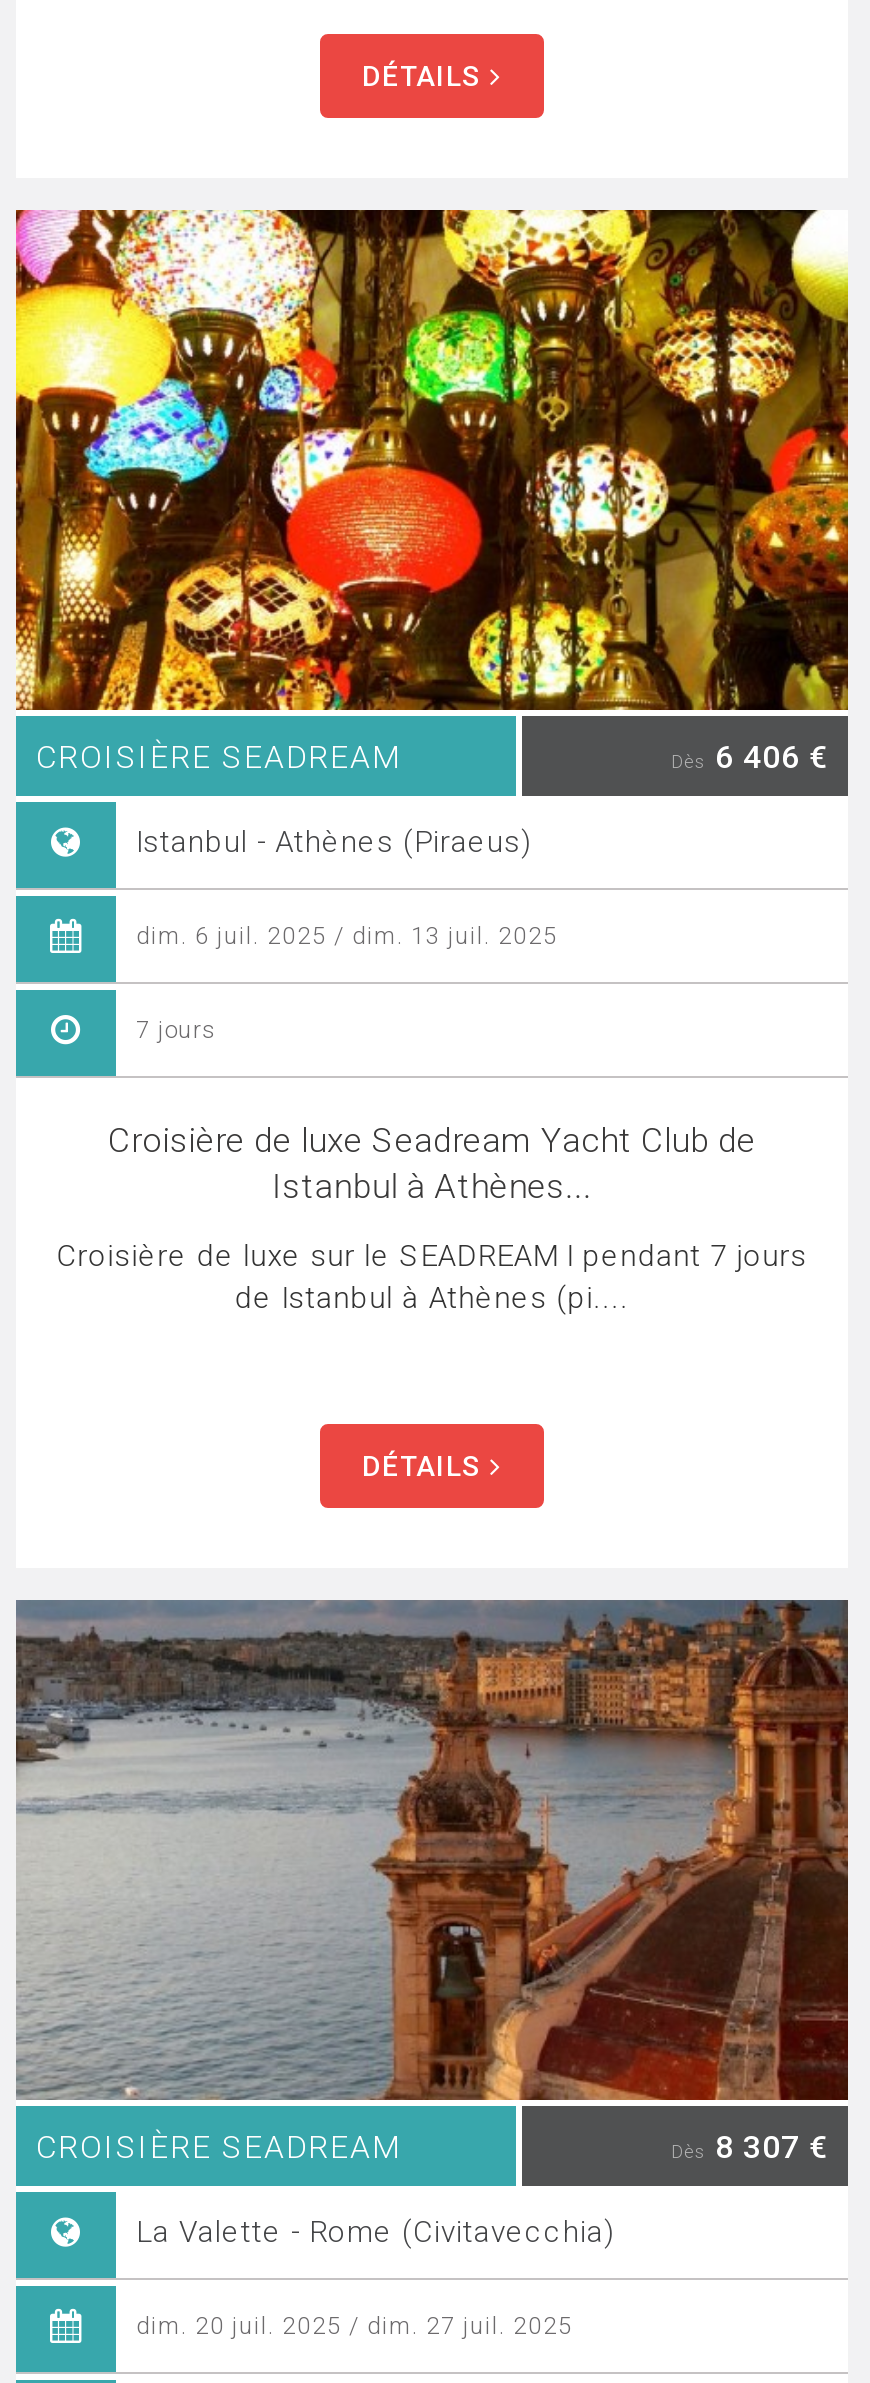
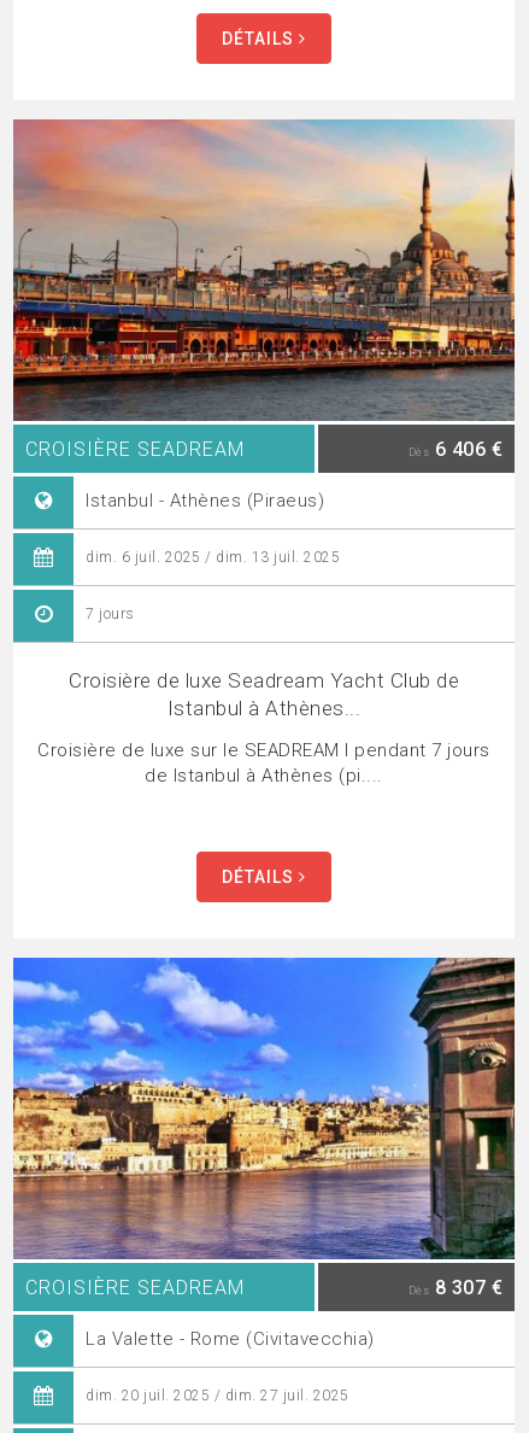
[14,208,850,712] [image] -> [12,118,516,422] [image]
[14,1598,850,2102] [image] -> [12,957,516,1261] [image]

